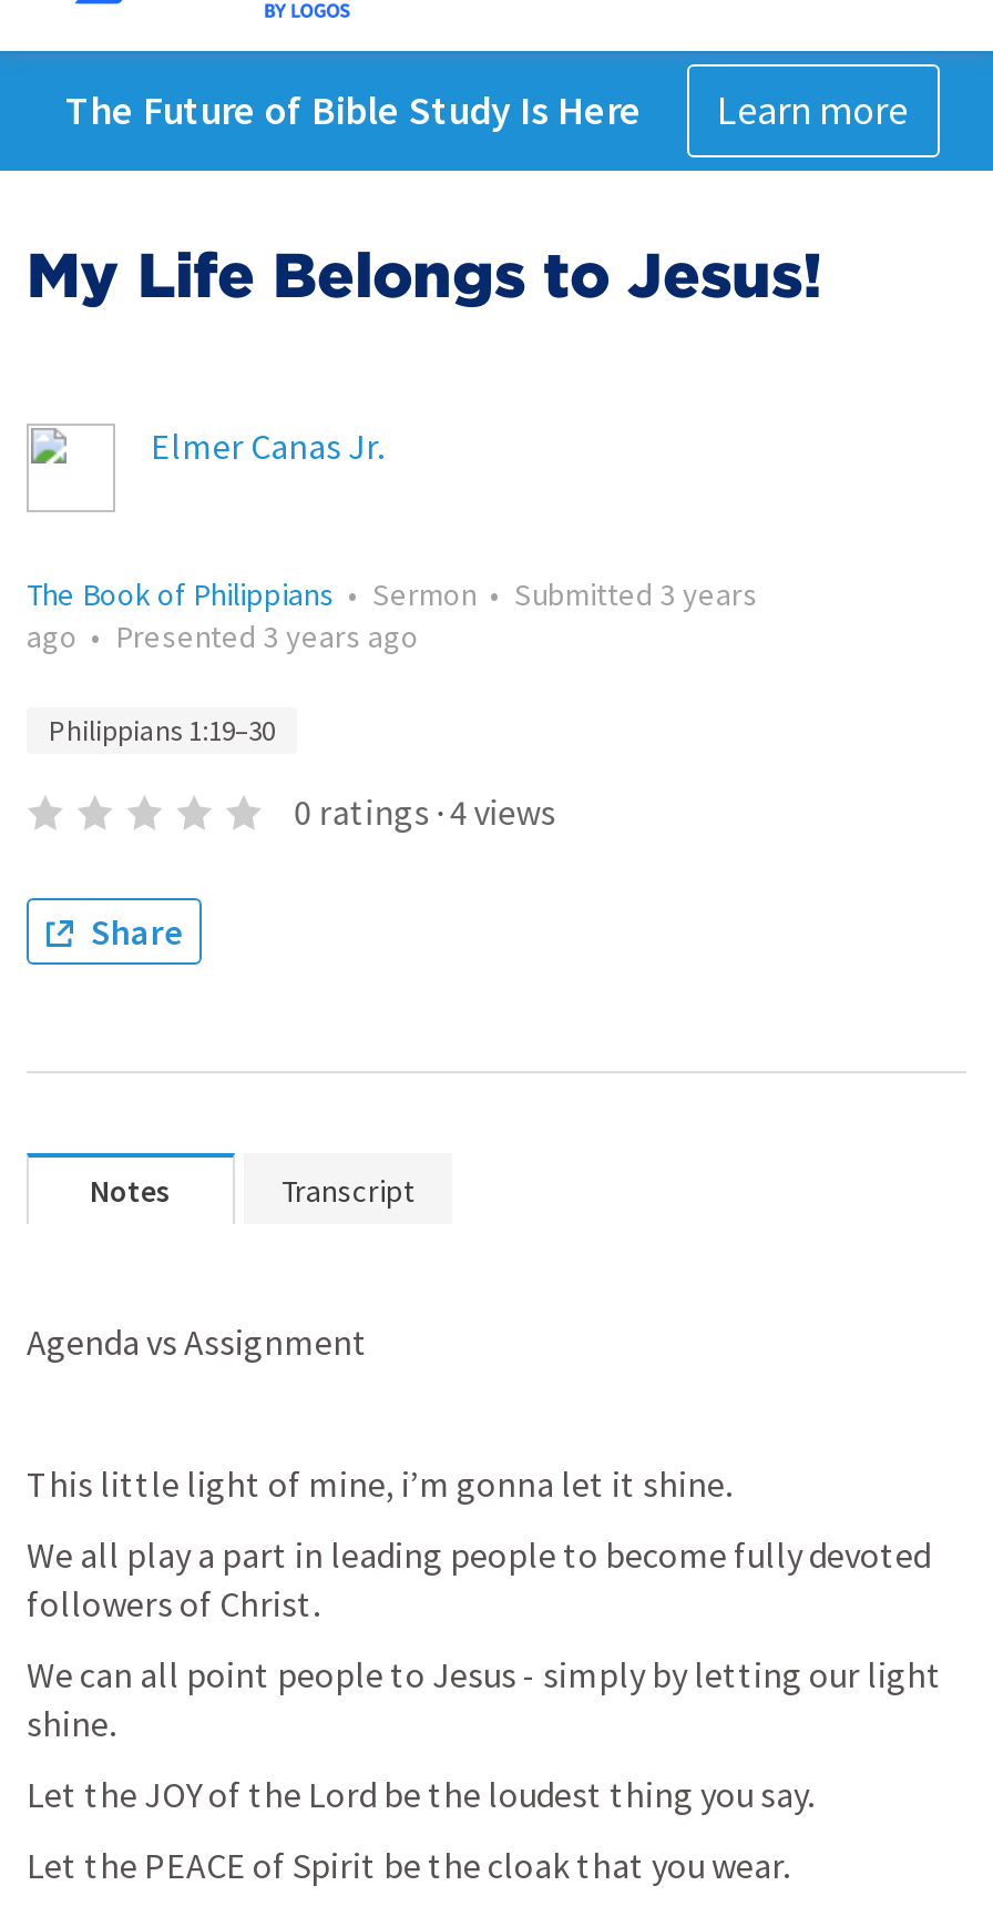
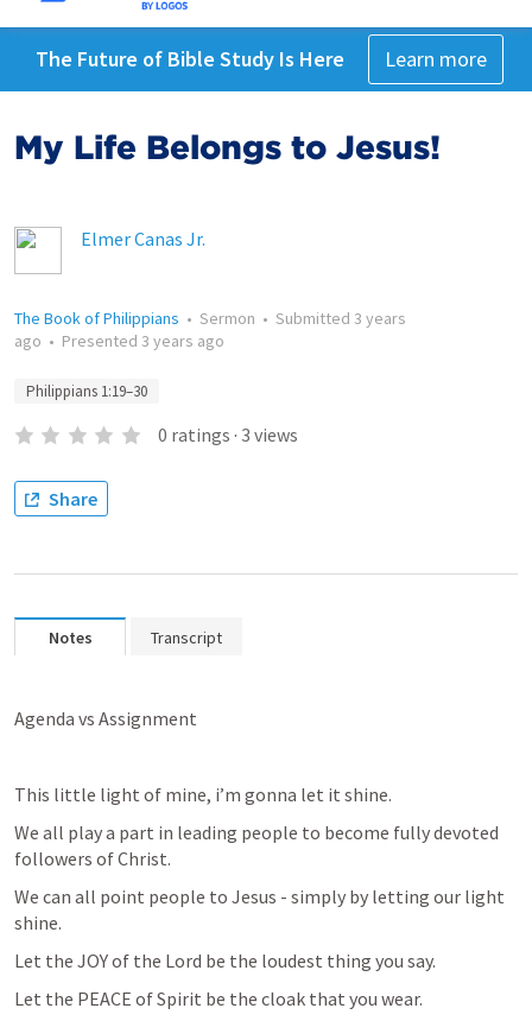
[294,789,556,834] 0 ratings · 4 views -> [158,423,298,446] 0 ratings · 3 views

